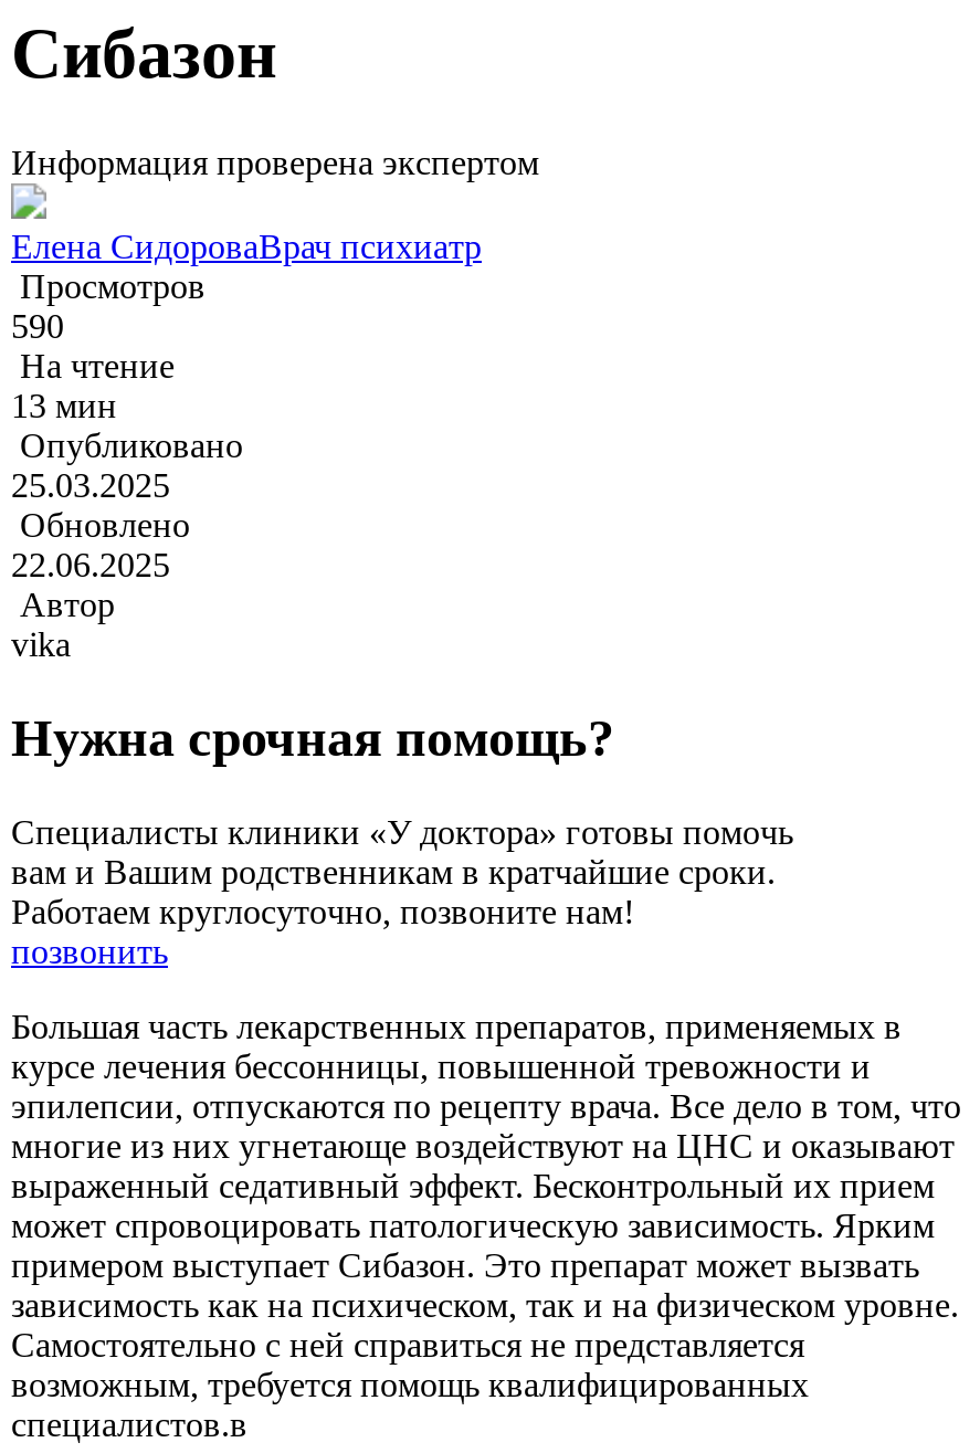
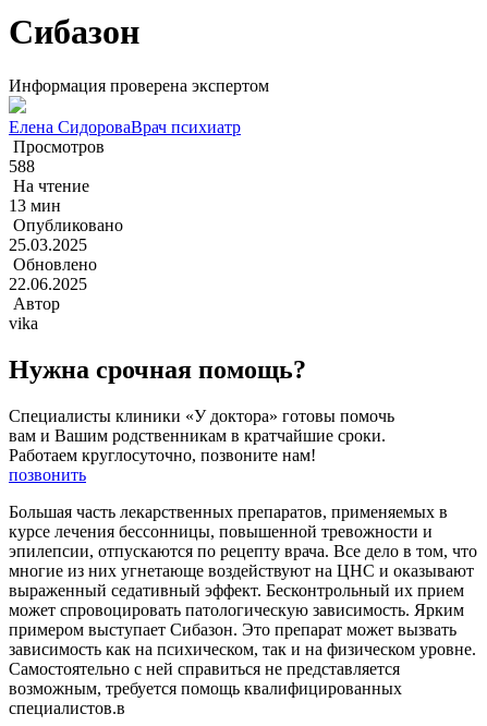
[11,307,64,345] 590 -> [9,157,35,175] 588

